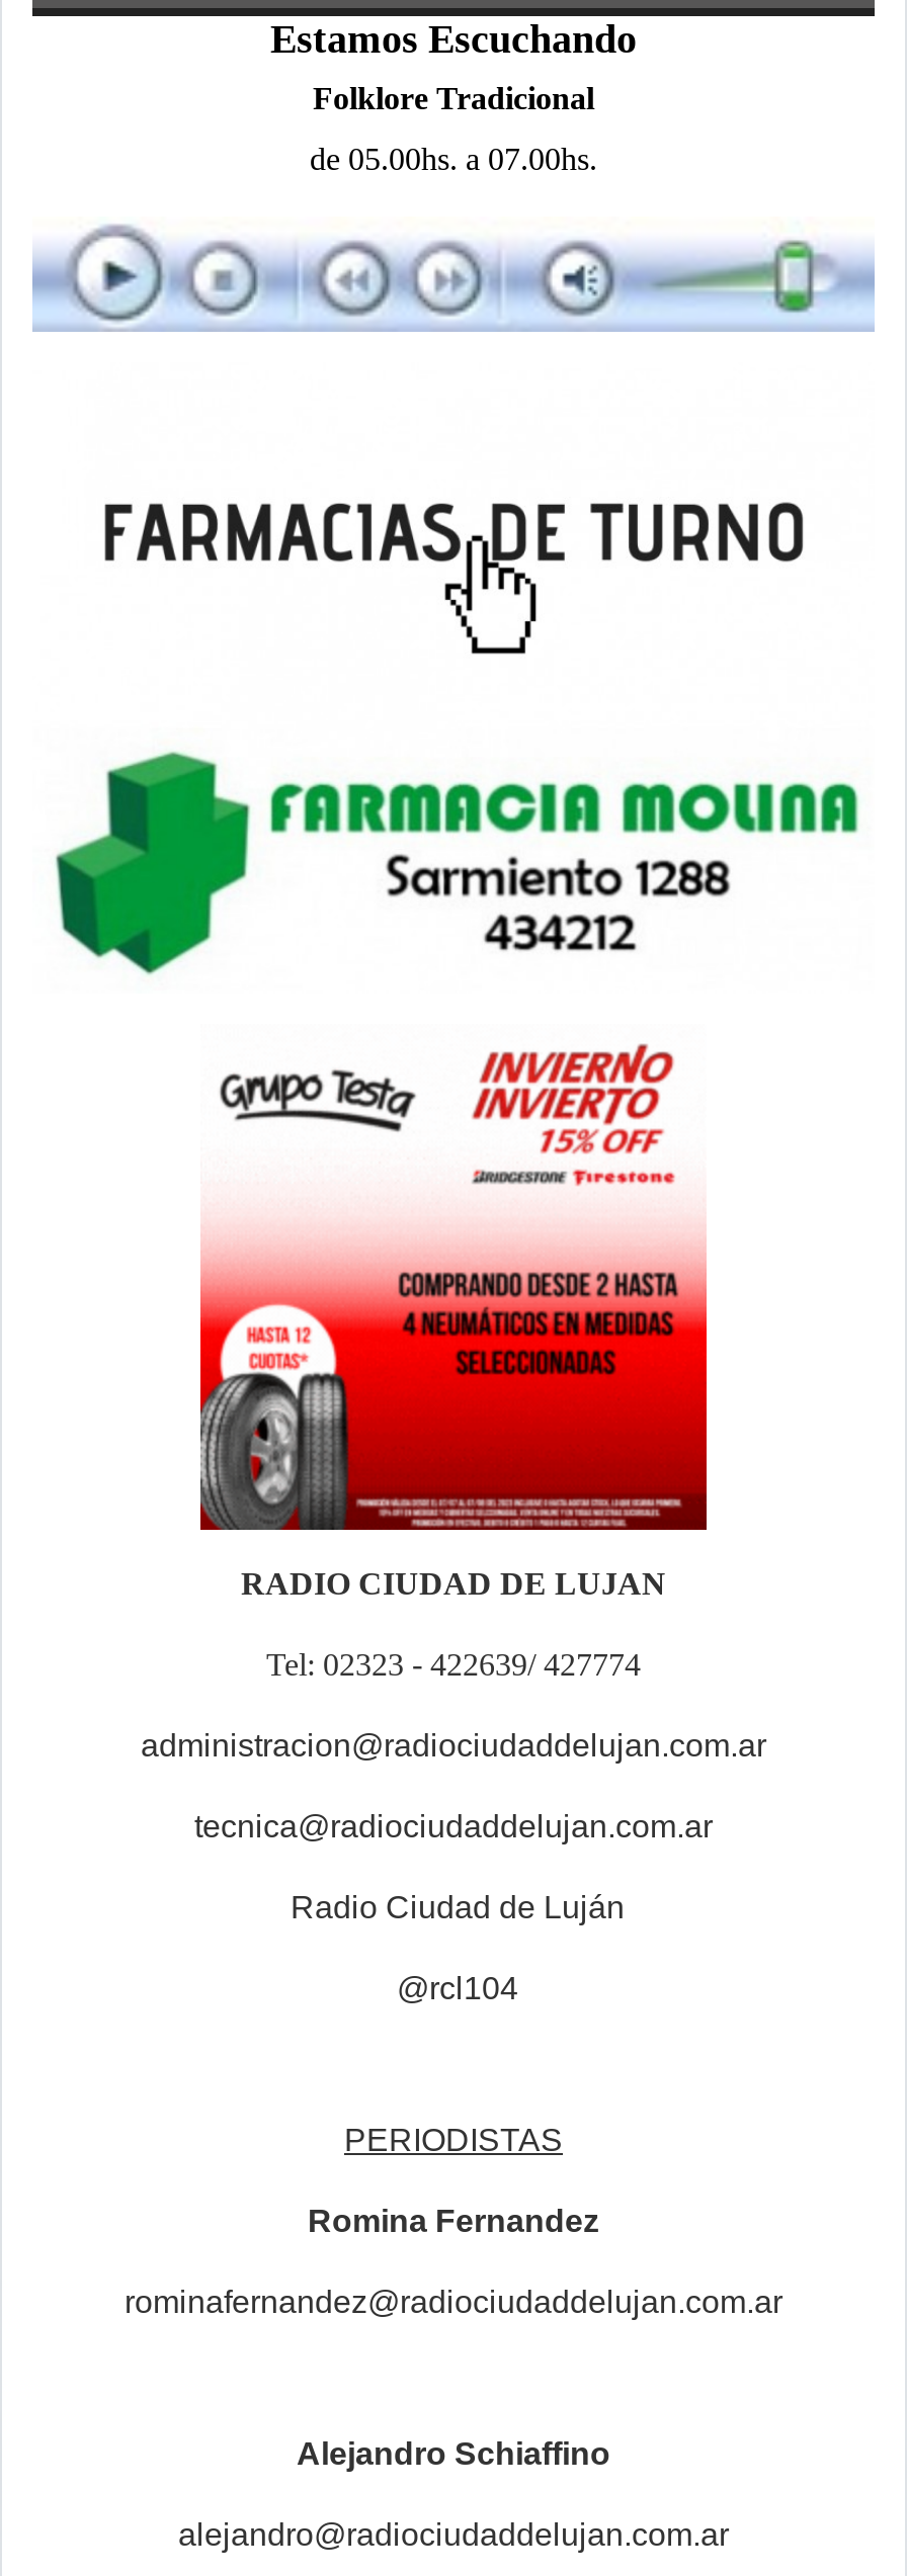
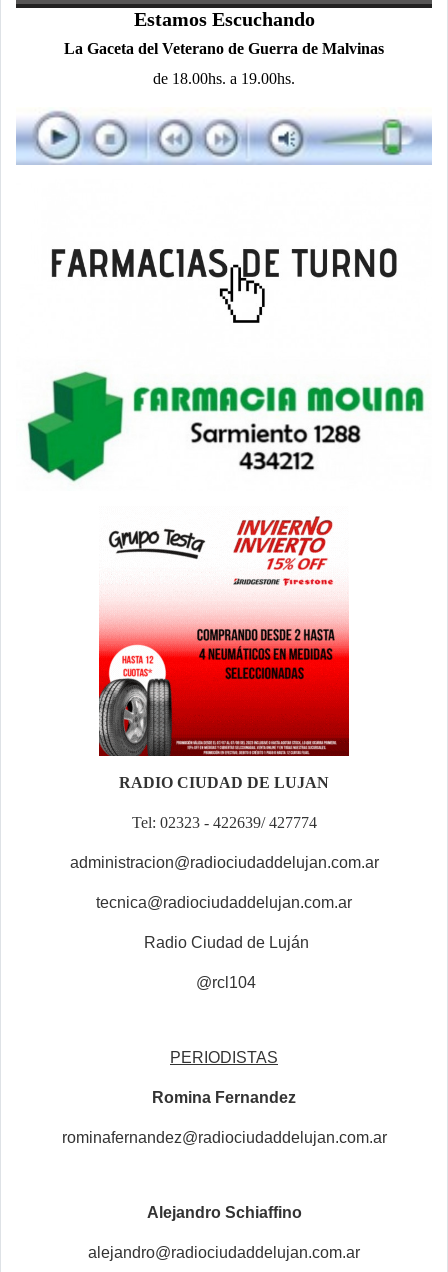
[313,80,594,115] Folklore Tradicional -> [64,40,384,57] La Gaceta del Veterano de Guerra de Malvinas
[310,141,597,175] de 05.00hs. a 07.00hs. -> [153,70,295,87] de 18.00hs. a 19.00hs.

